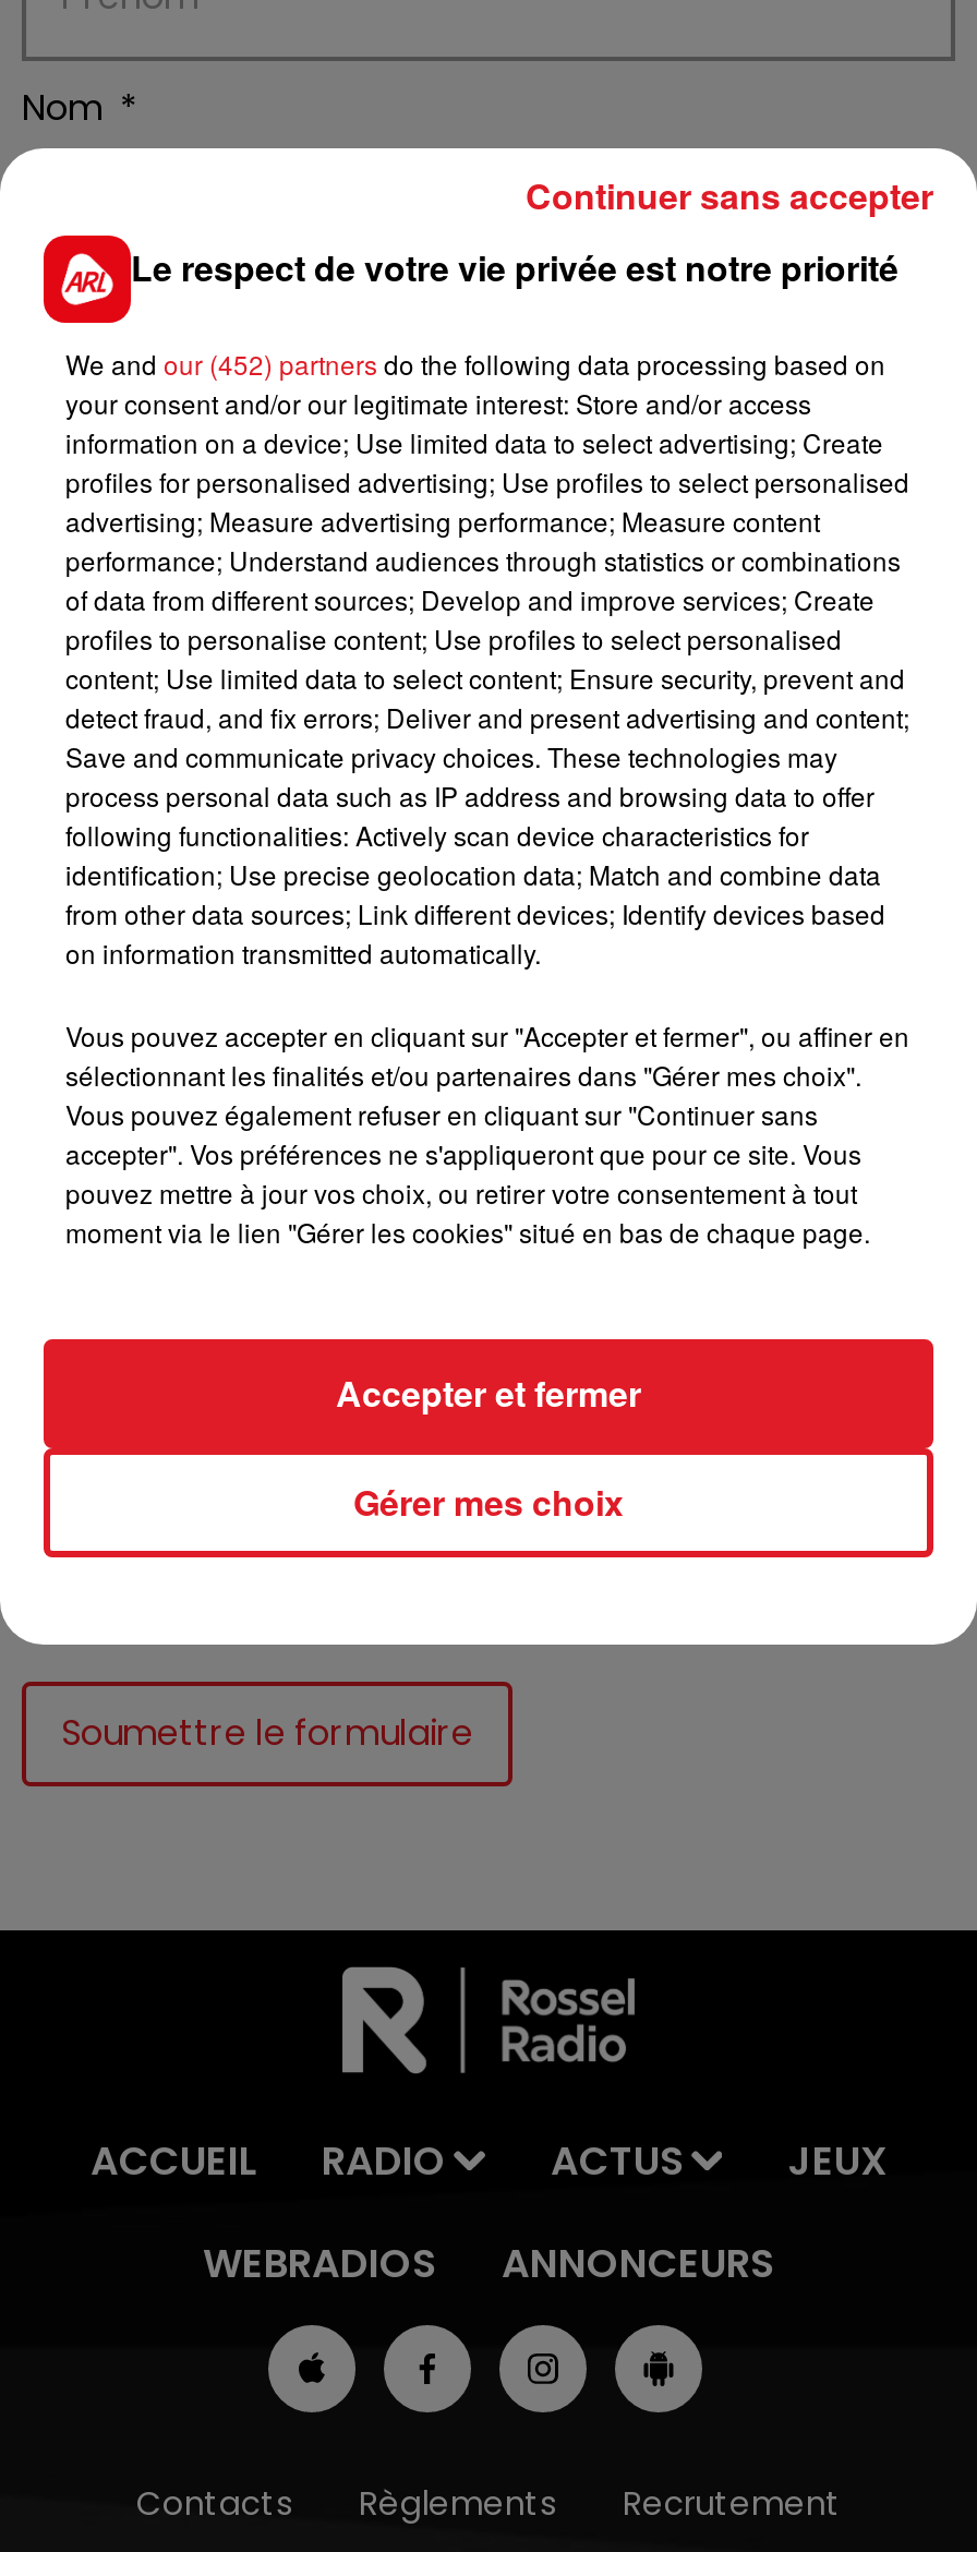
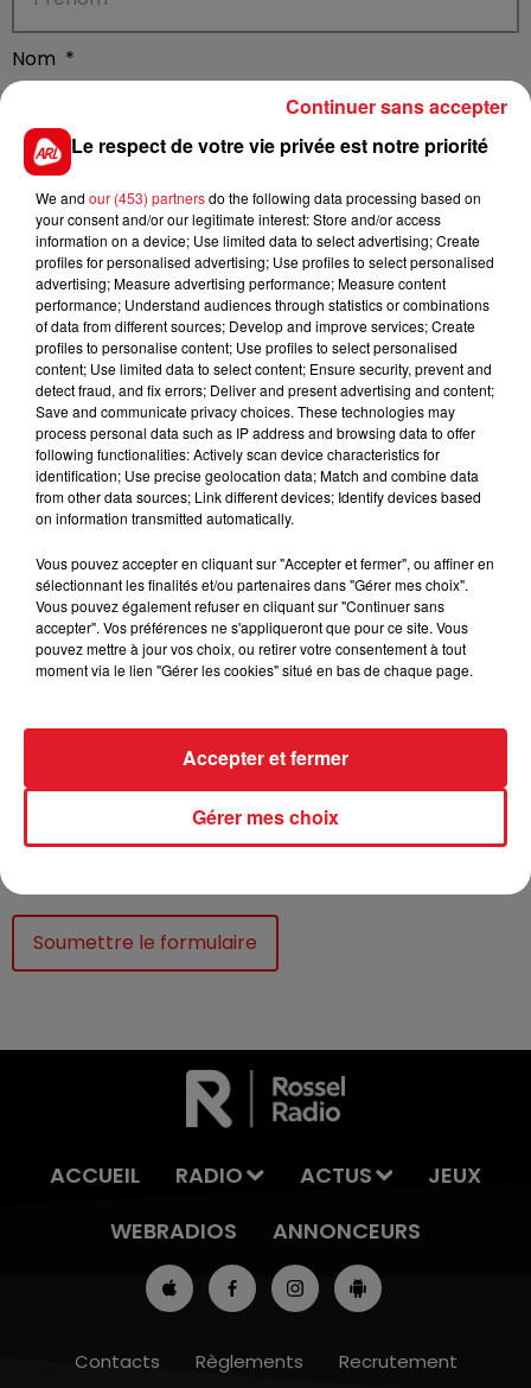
[65,344,885,381] We and our (452) partners do the following data processing based on -> [36,187,481,207] We and our (453) partners do the following data processing based on

